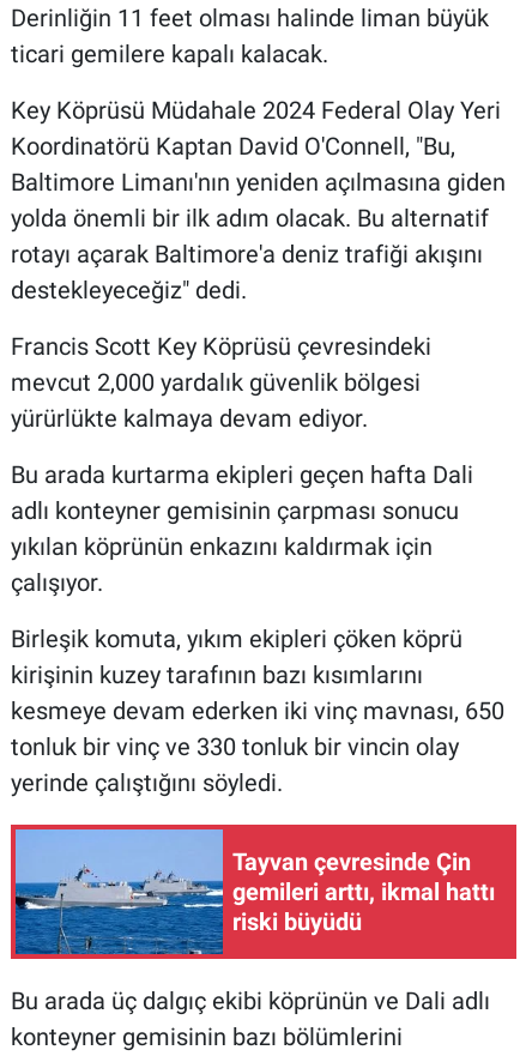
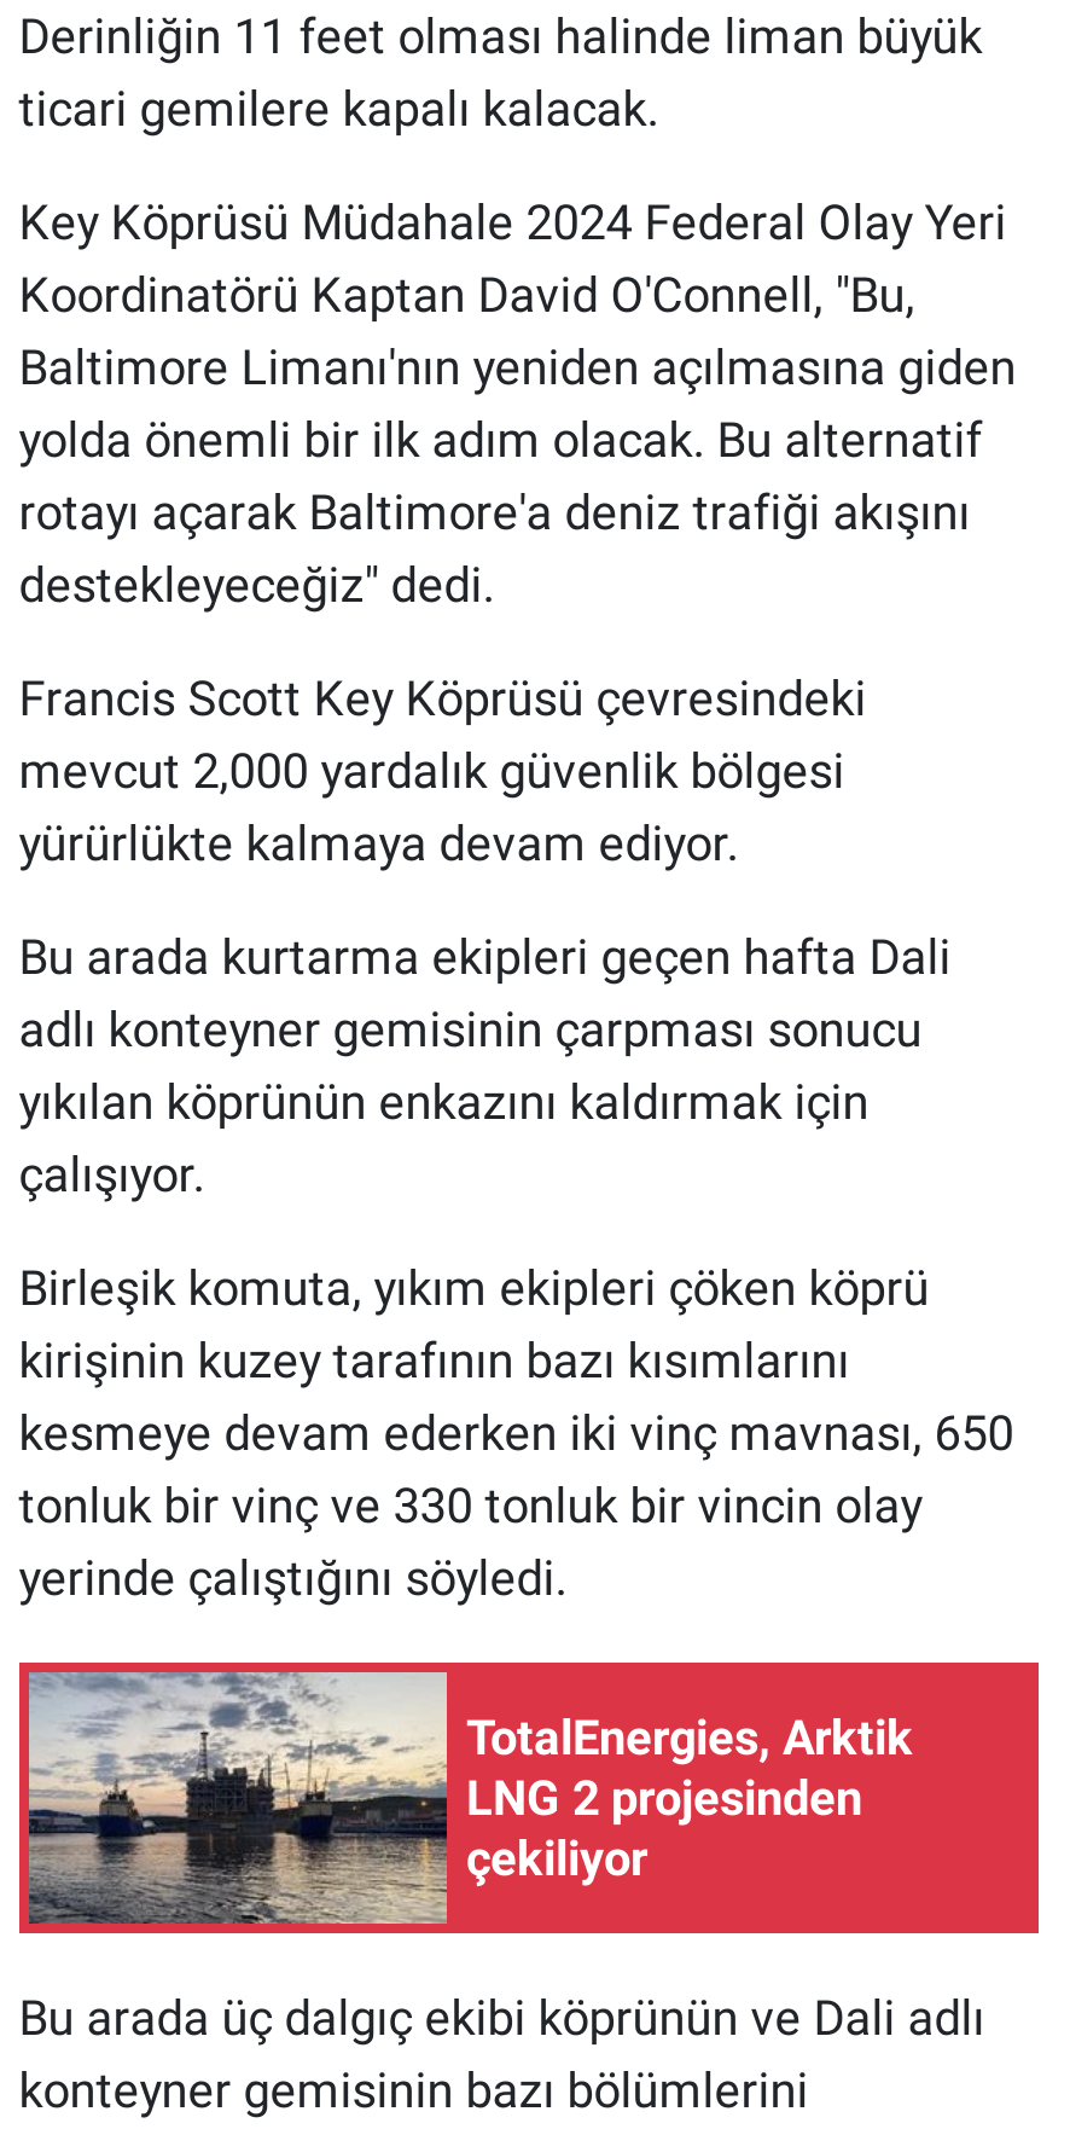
[14,829,495,955] [image] | Tayvan çevresinde Çin | gemileri arttı, ikmal hattı | riski büyüdü -> [27,1672,913,1926] [image] | TotalEnergies, Arktik | LNG 2 projesinden | çekiliyor

